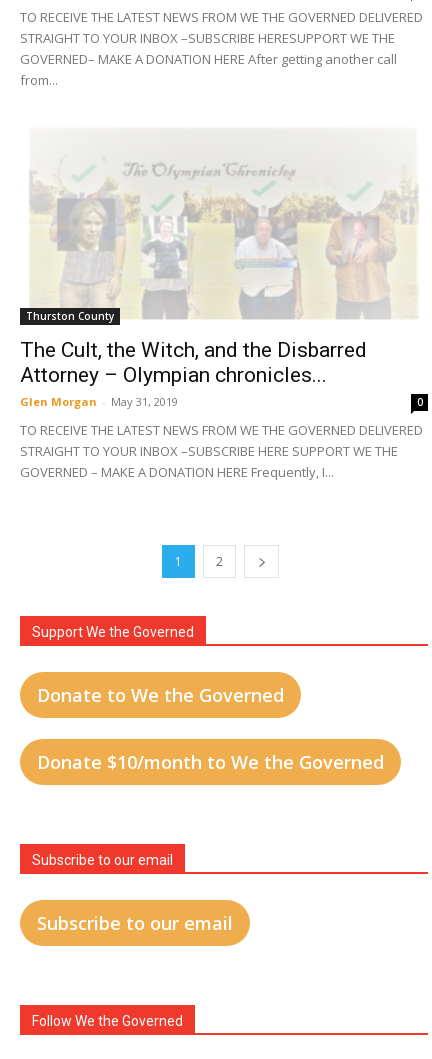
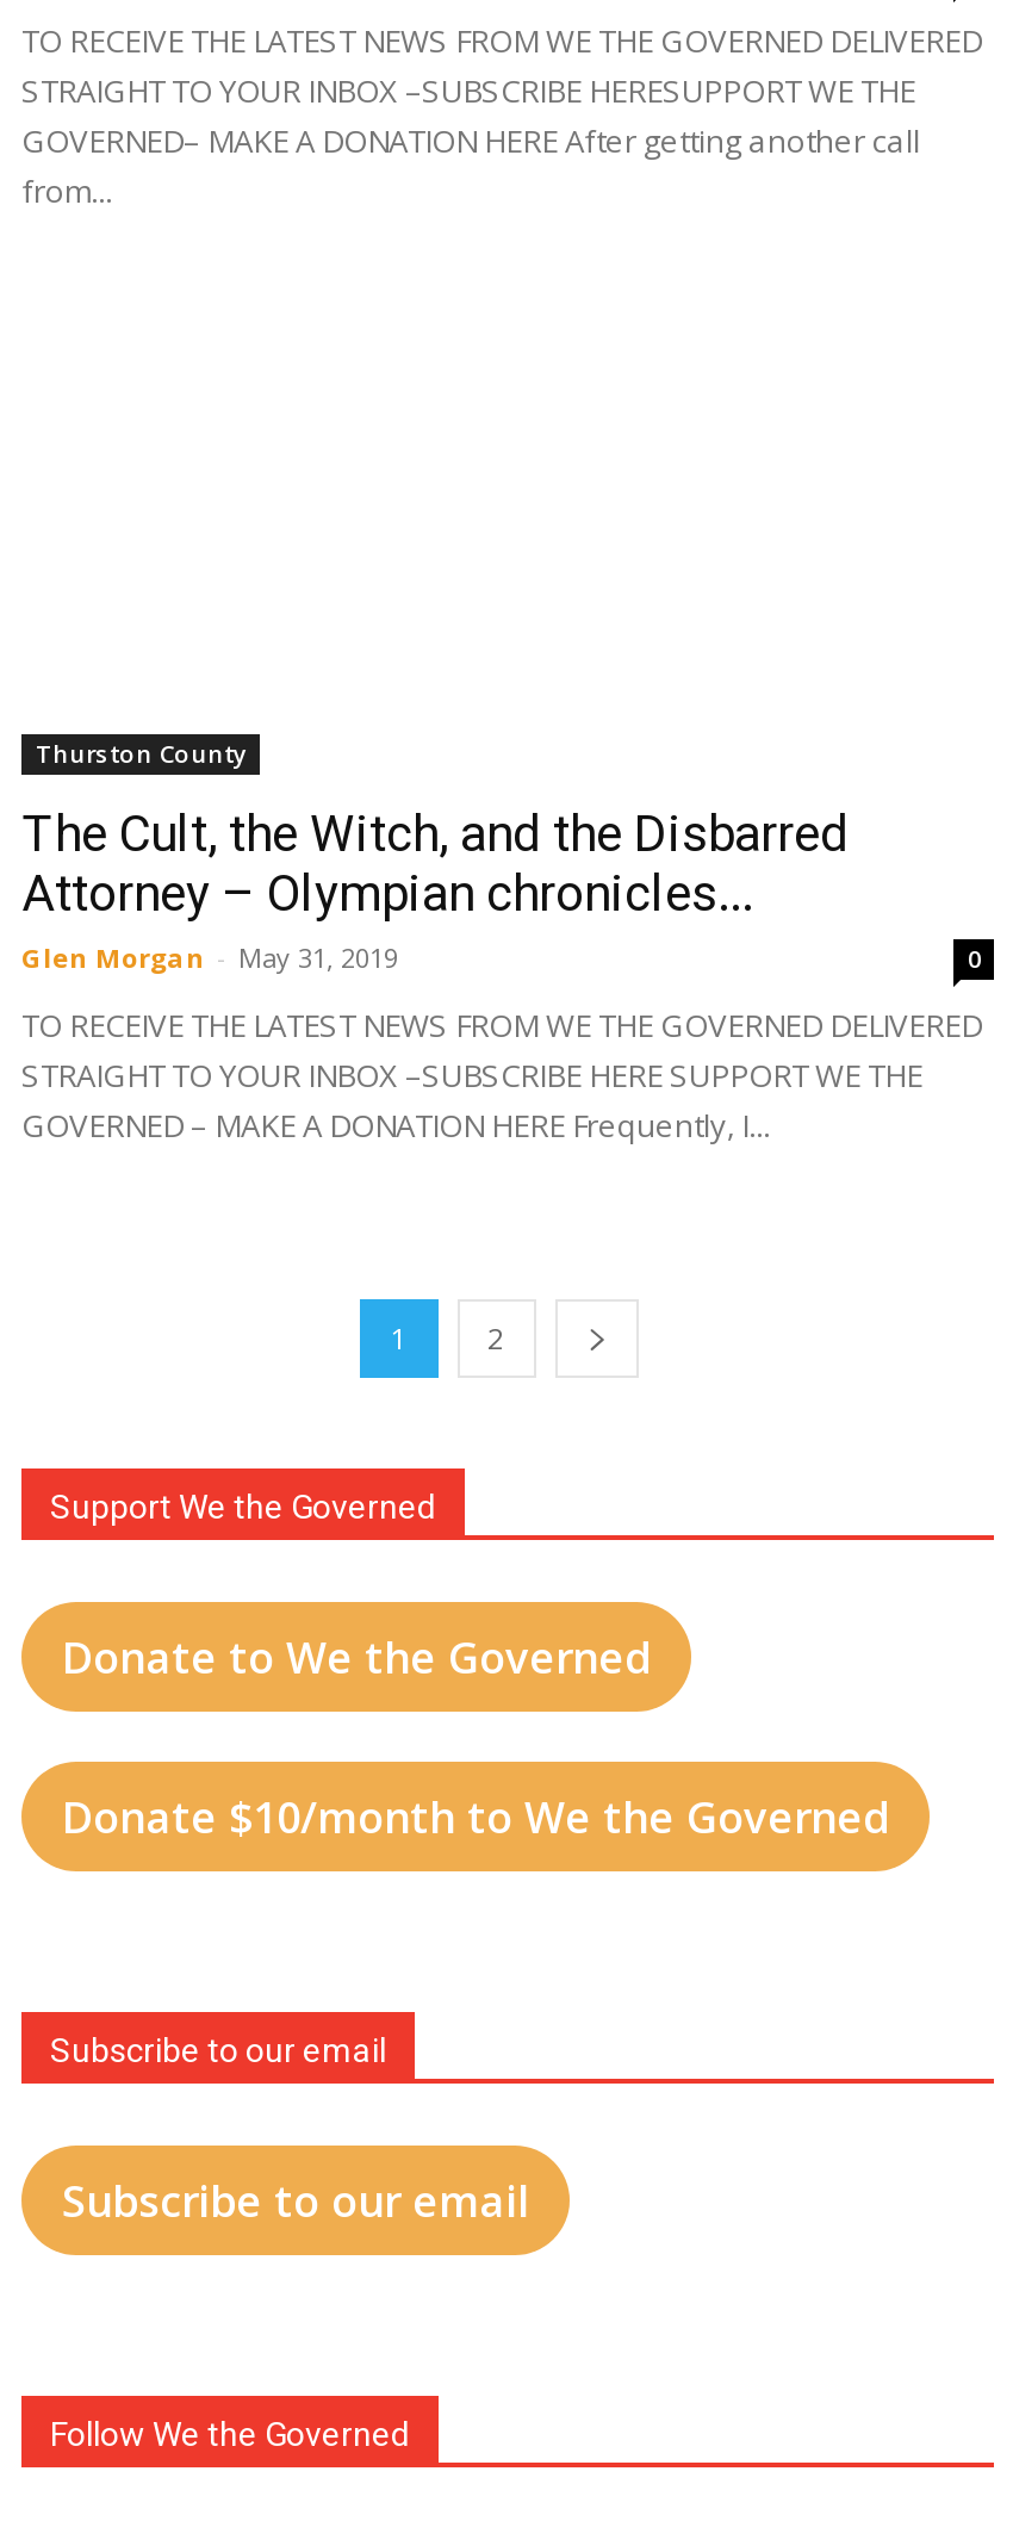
[29,146,418,320] [image] -> none

